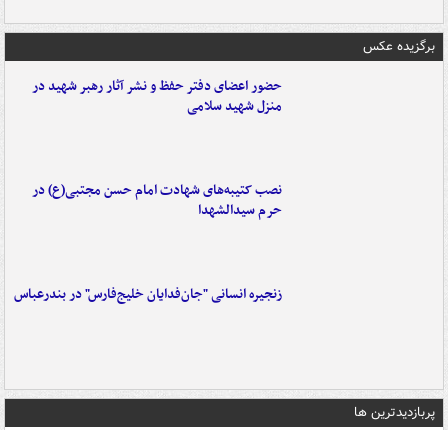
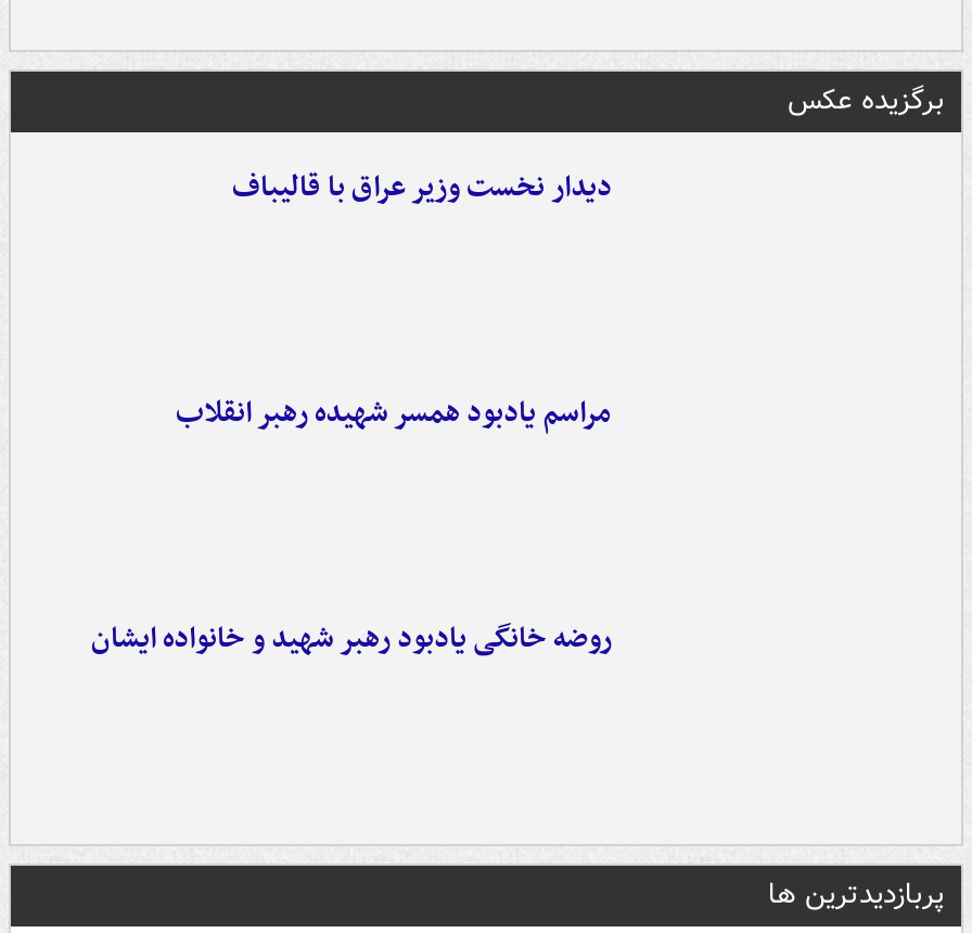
[32,74,282,117] حضور اعضای دفتر حفظ و نشر آثار رهبر شهید در | منزل شهید سلامی -> [232,162,612,212] دیدار نخست وزیر عراق با قالیباف
[32,178,282,221] نصب کتیبه‌های شهادت امام حسن مجتبی(ع) در | حرم سیدالشهدا -> [176,387,612,437] مراسم یادبود همسر شهیده رهبر انقلاب
[14,282,282,305] زنجیره انسانی "جان‌فدایان خلیج‌فارس" در بندرعباس -> [91,613,612,663] روضه خانگی یادبود رهبر شهید و خانواده ایشان

